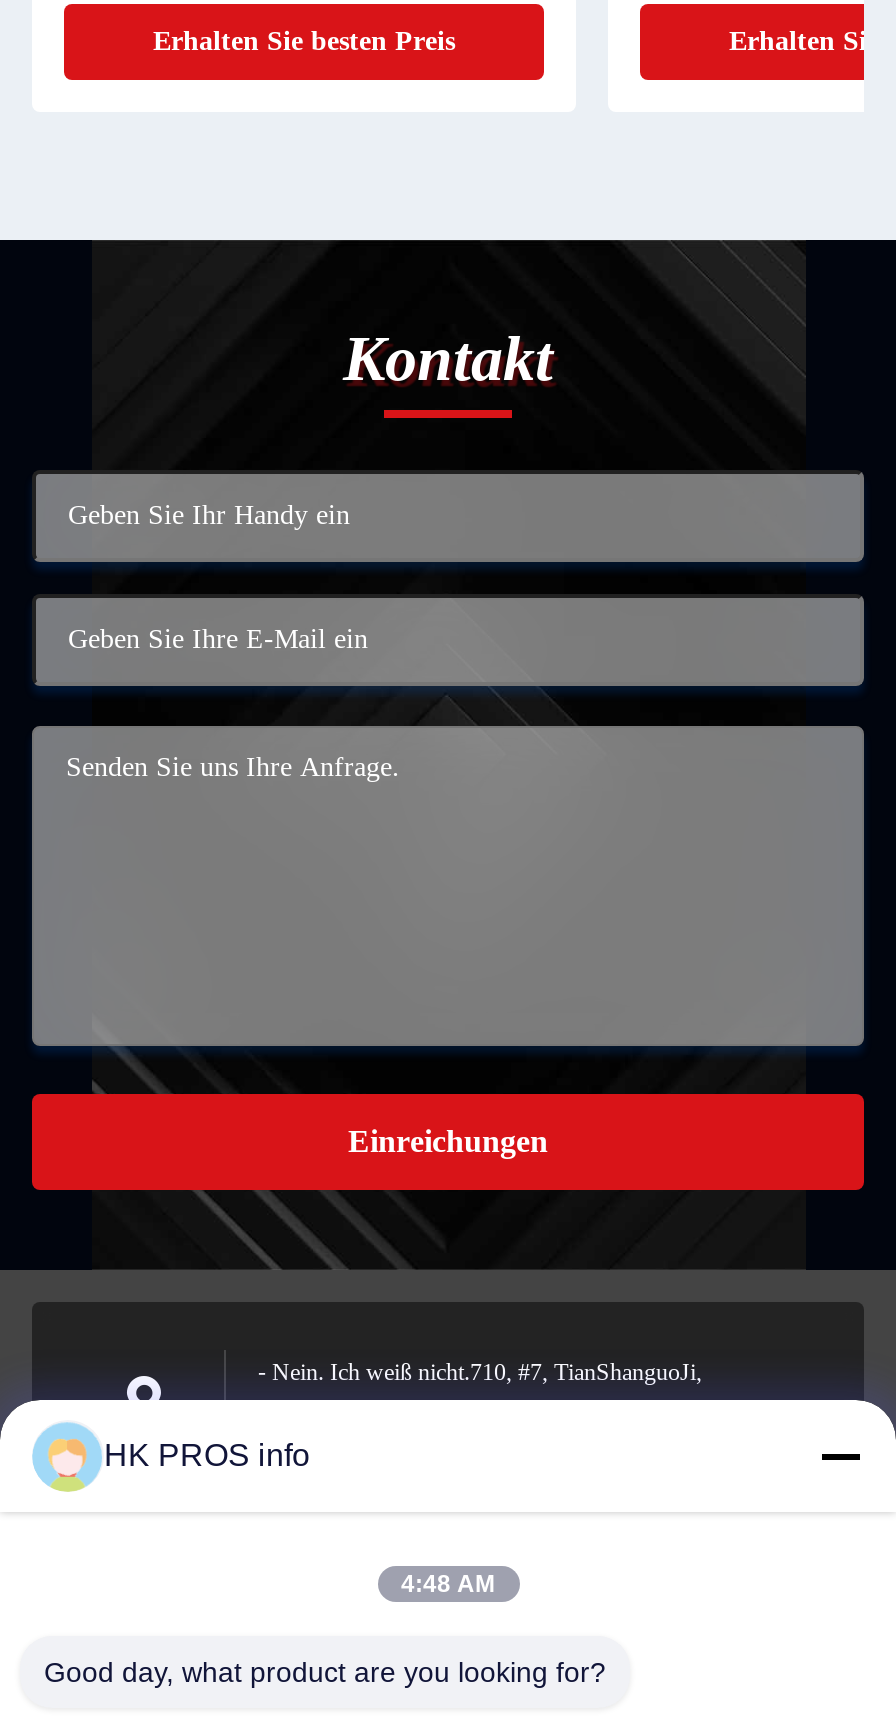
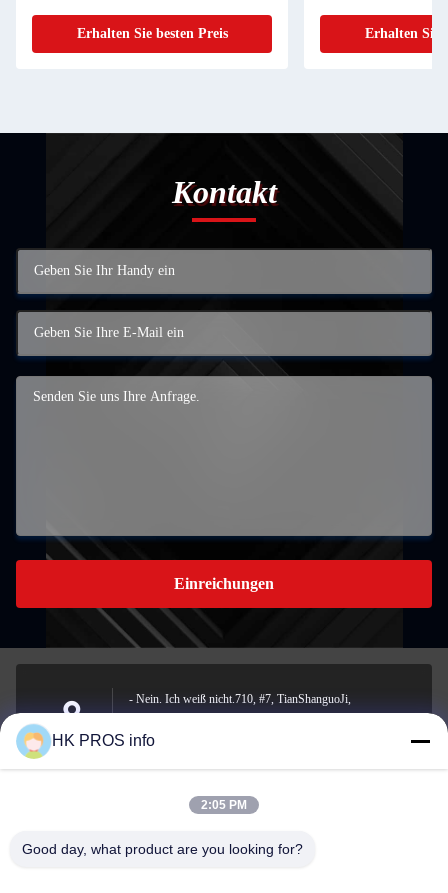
[401,1570,495,1598] 4:48 AM -> [201,798,247,812] 2:05 PM

